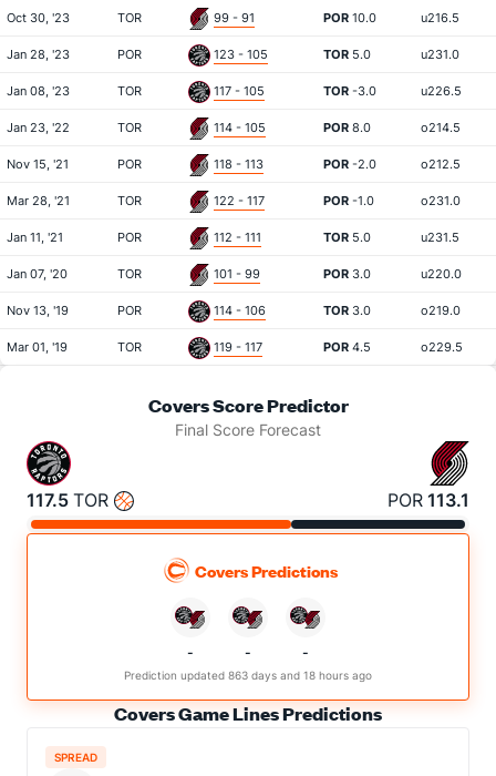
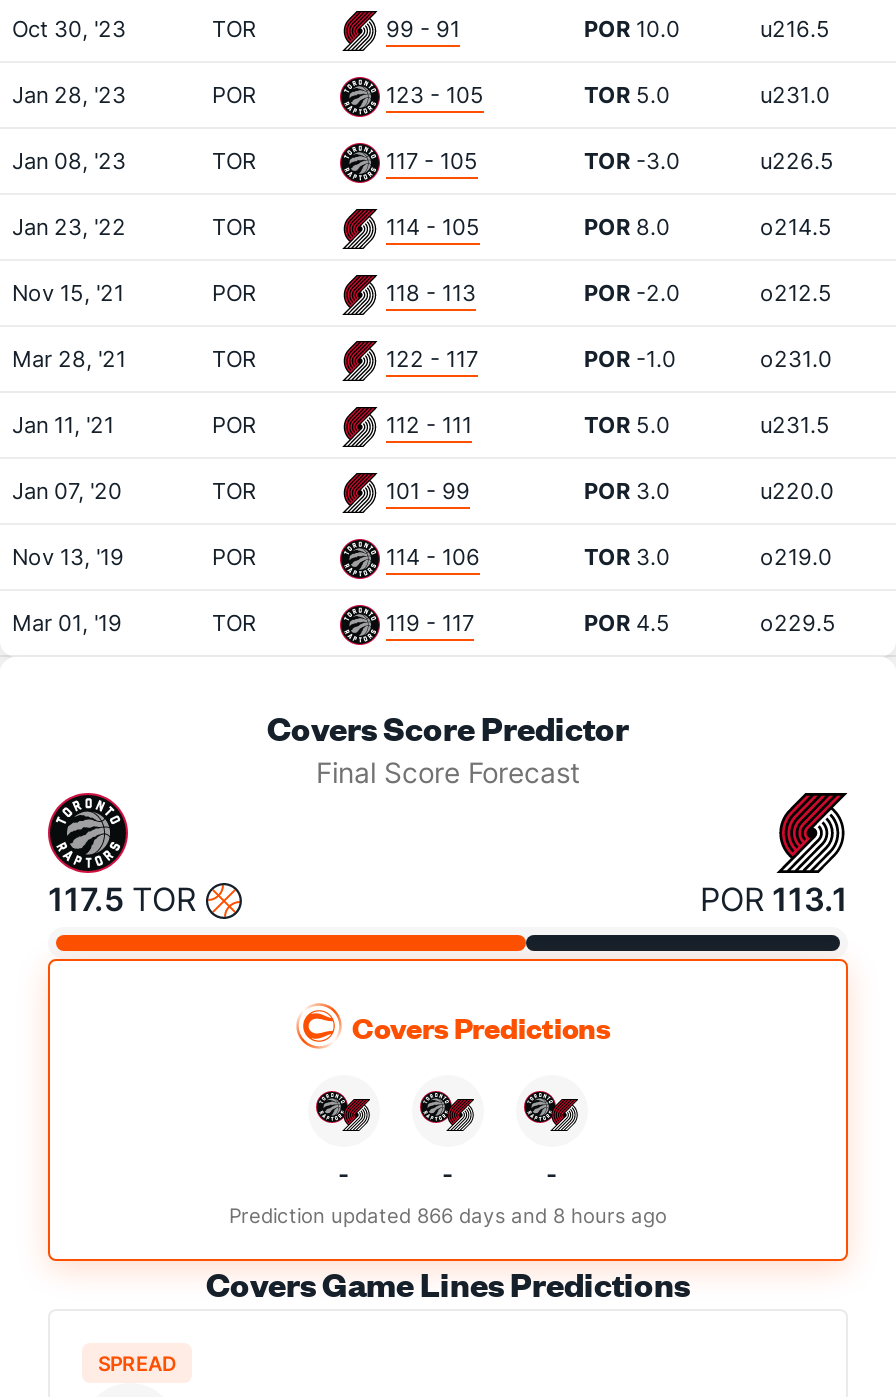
[124,668,372,682] Prediction updated 863 days and 18 hours ago -> [229,1203,667,1227] Prediction updated 866 days and 8 hours ago

